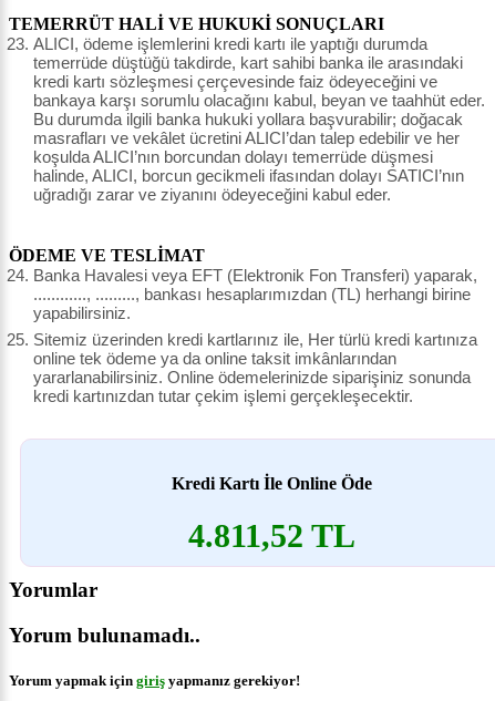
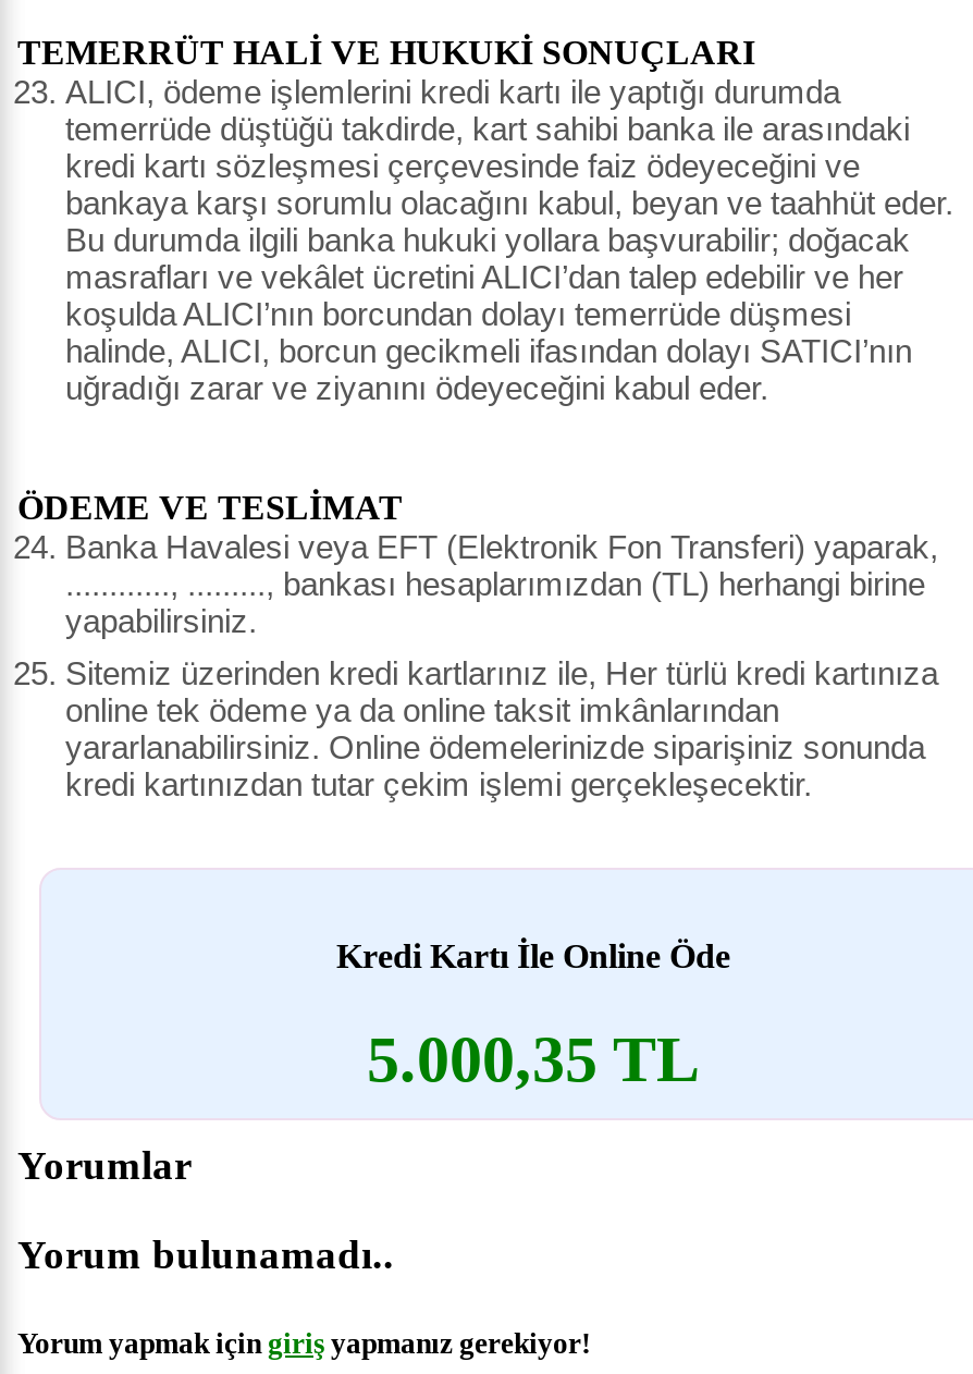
[188,517,355,554] 4.811,52 TL -> [367,1023,700,1094] 5.000,35 TL

